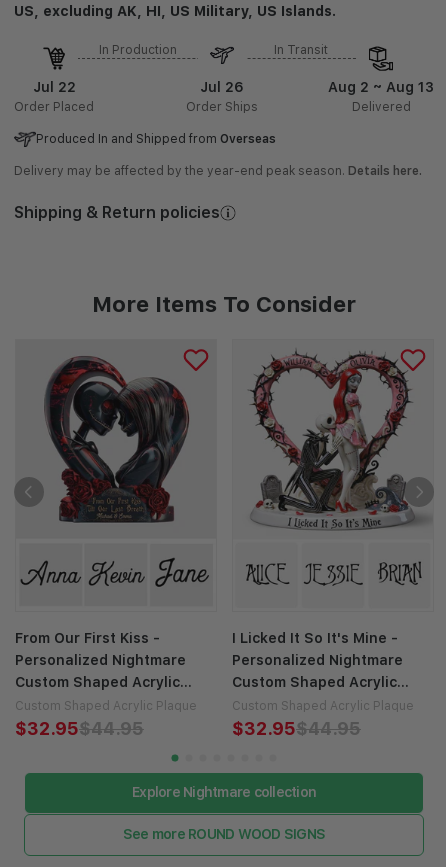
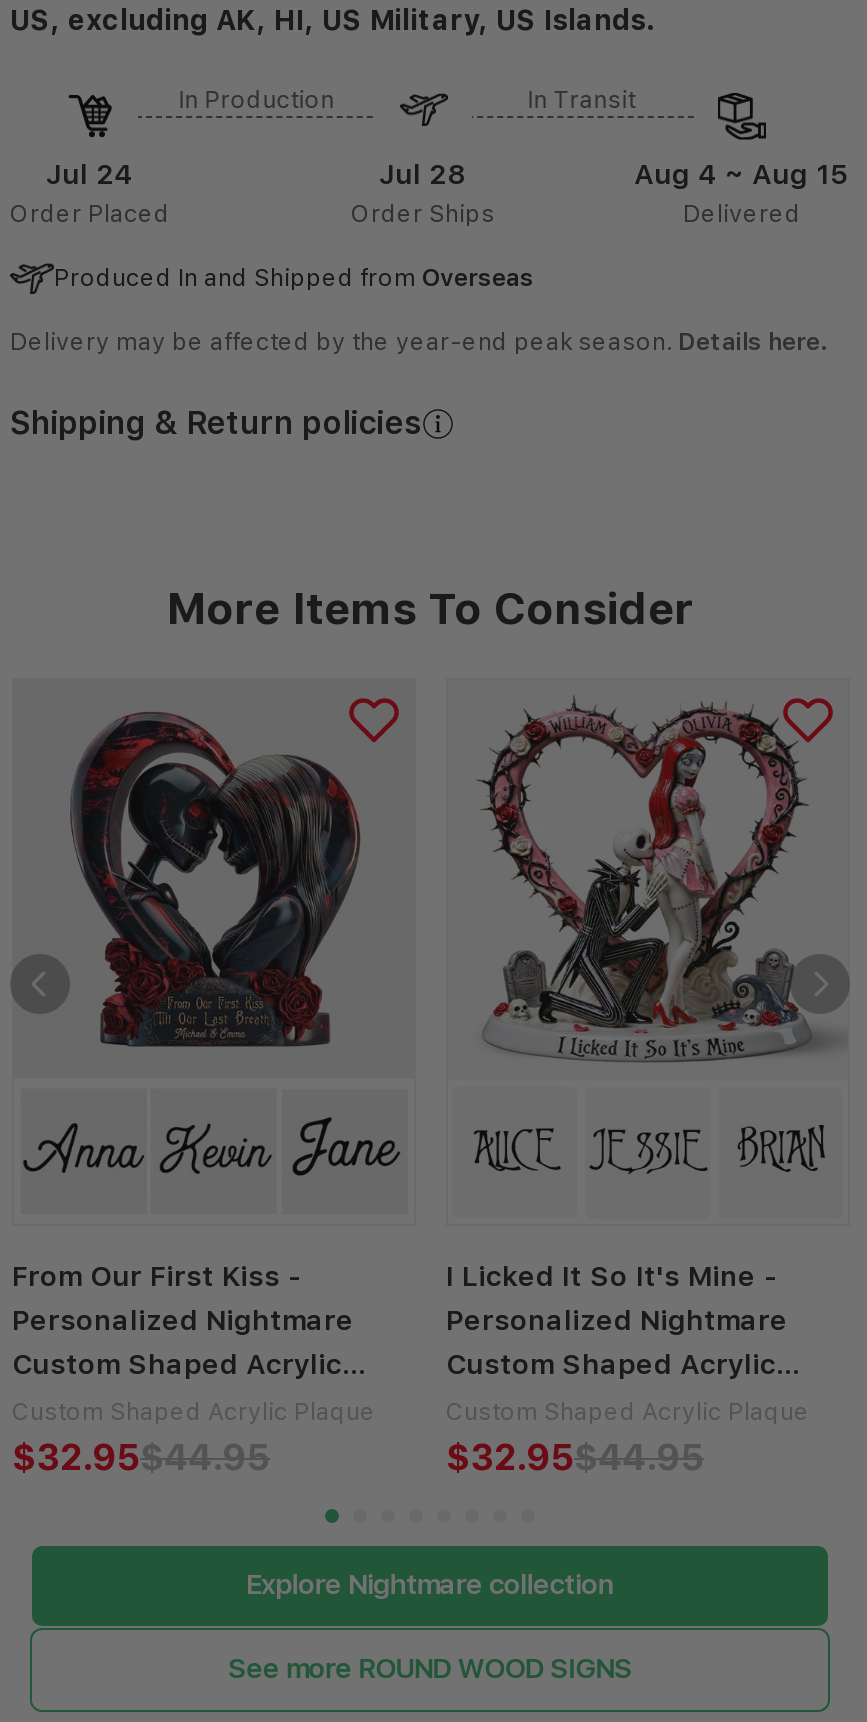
[32,79,75,95] Jul 22 -> [46,158,134,190] Jul 24
[199,79,243,95] Jul 26 -> [379,158,467,190] Jul 28
[328,79,434,95] Aug 2 ~ Aug 13 -> [634,158,850,190] Aug 4 ~ Aug 15

